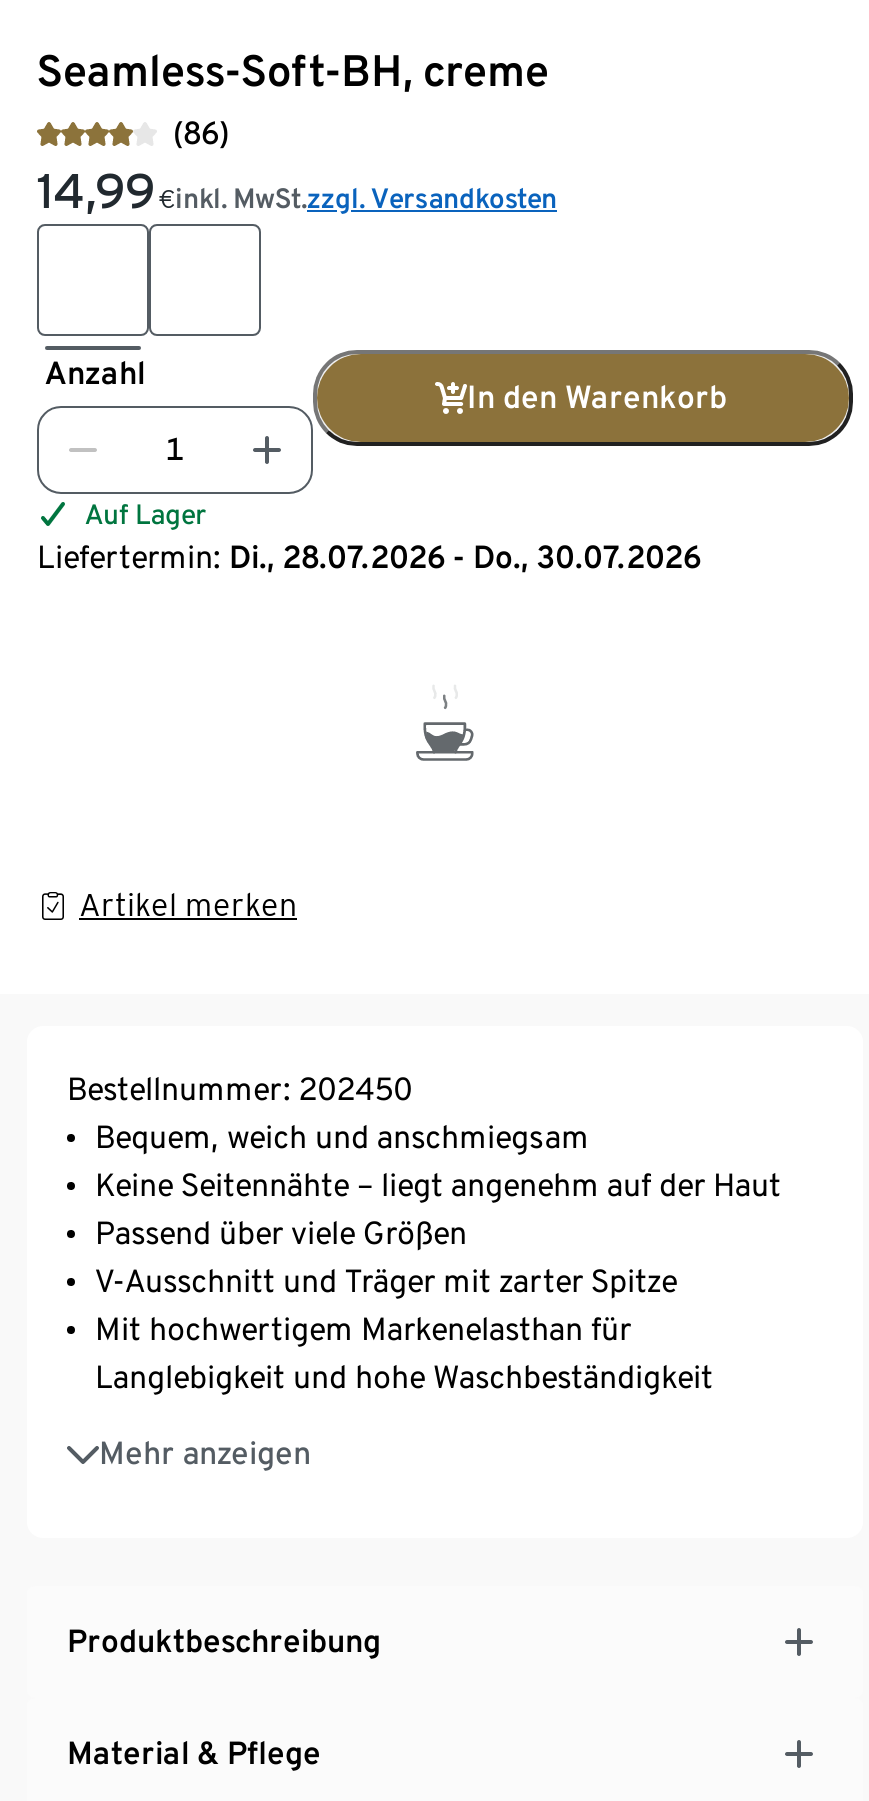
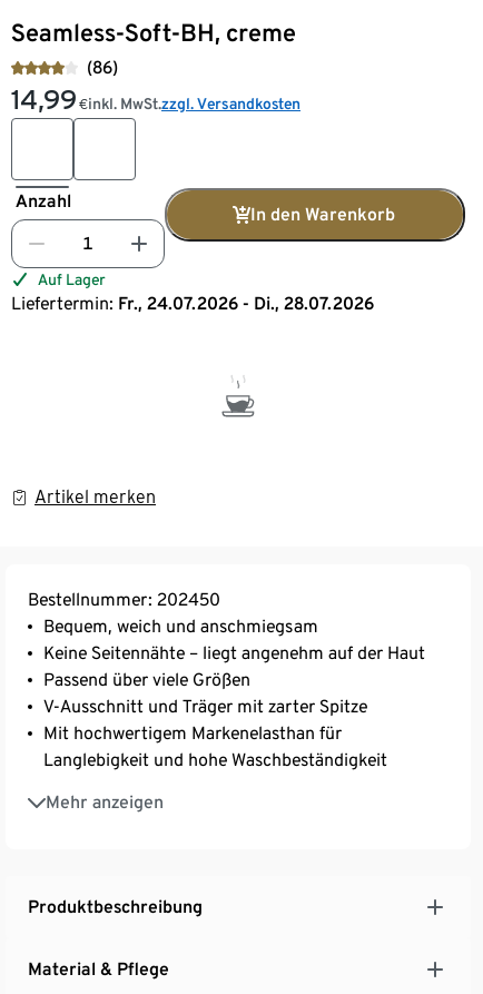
[37,538,701,576] Liefertermin: Di., 28.07.2026 - Do., 30.07.2026 -> [11,293,374,314] Liefertermin: Fr., 24.07.2026 - Di., 28.07.2026

